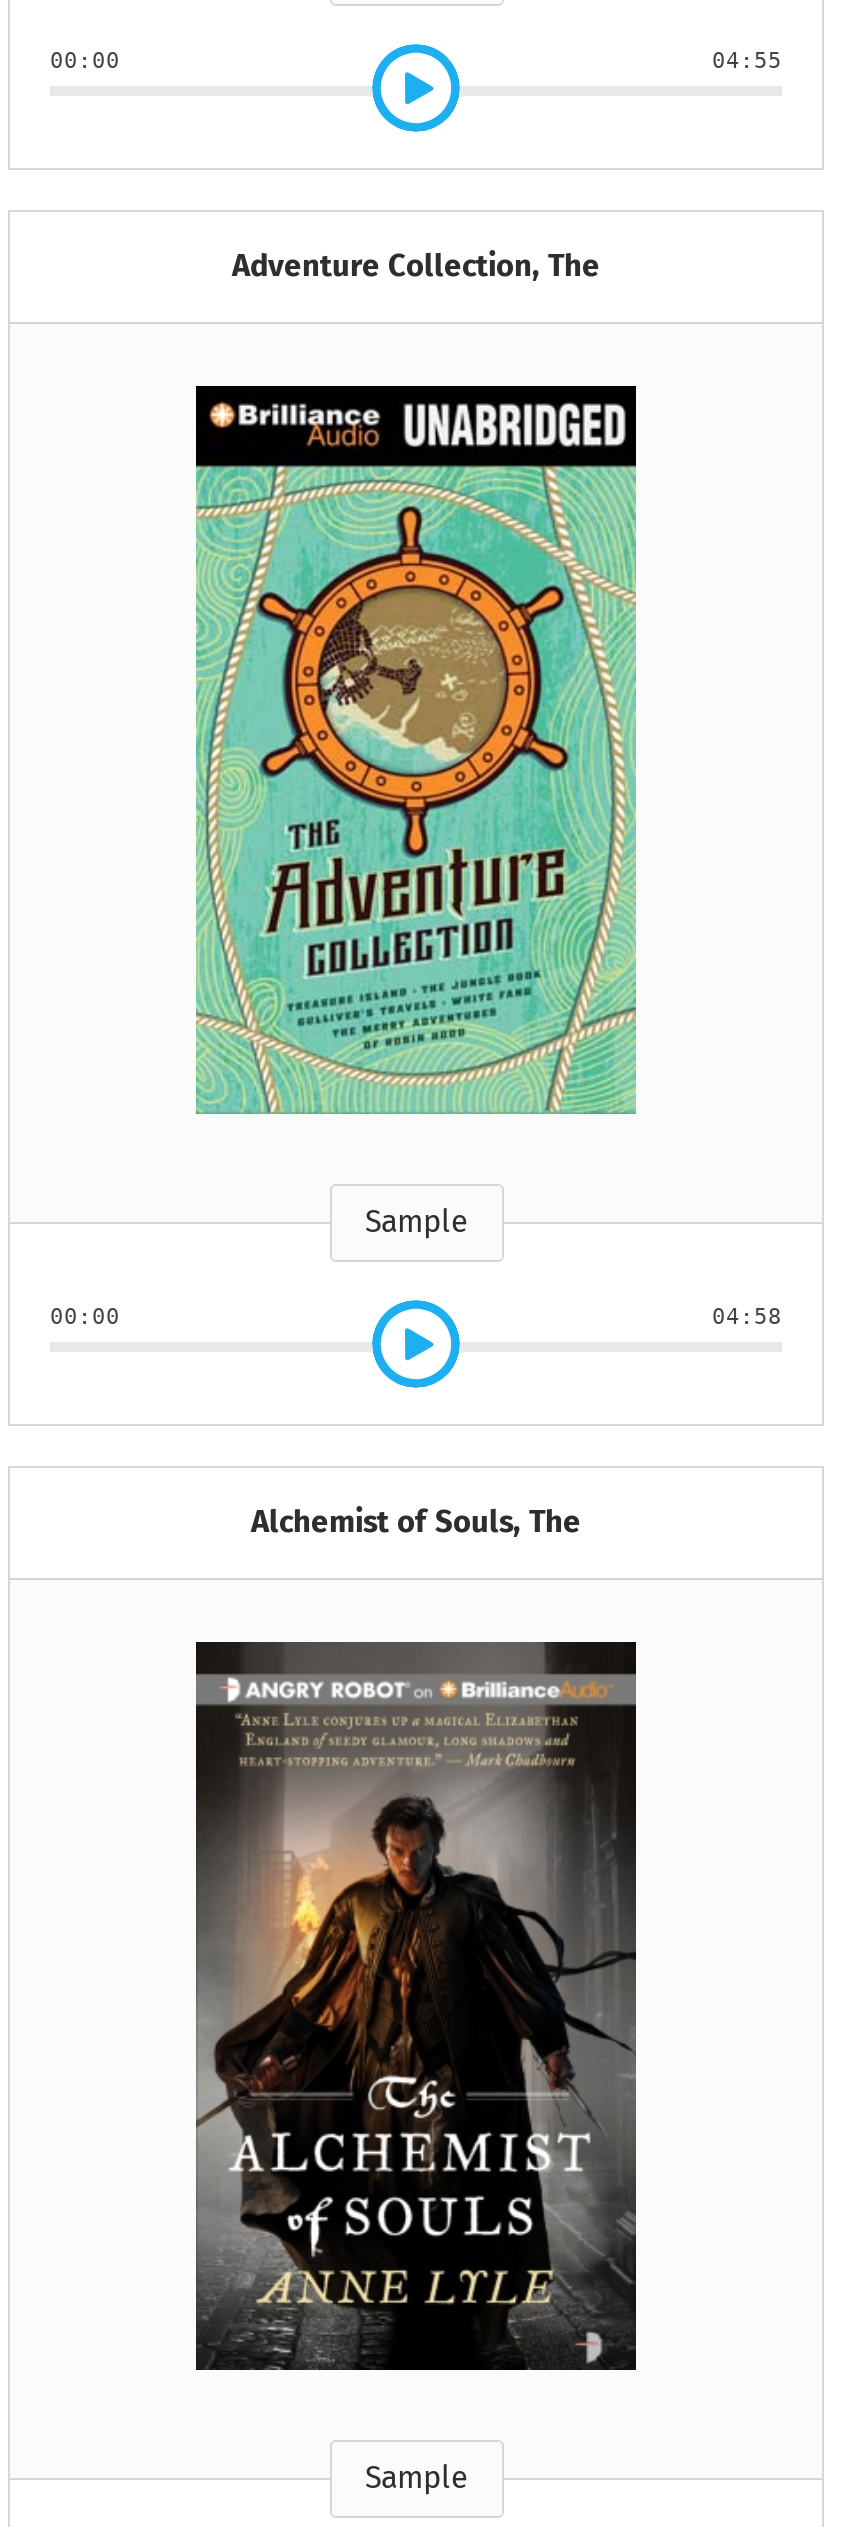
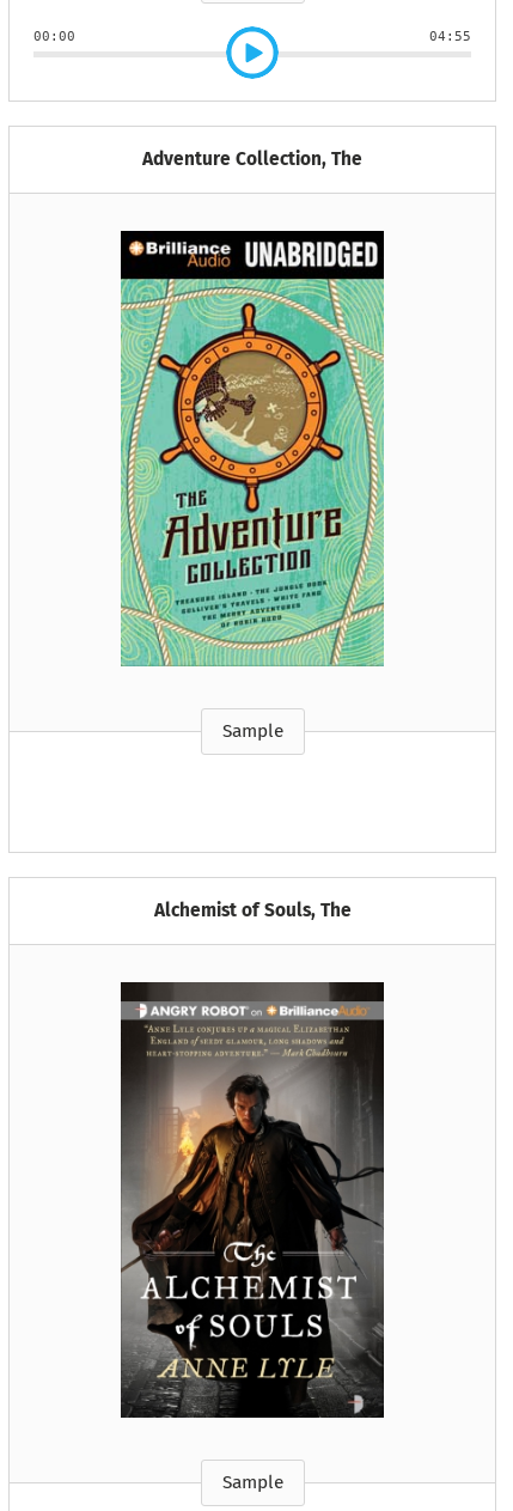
[50,1298,782,1390] [image] | 00:00 | 04:58 -> none

